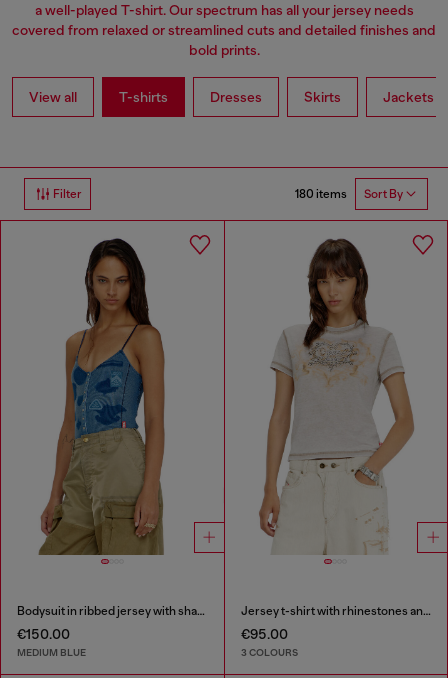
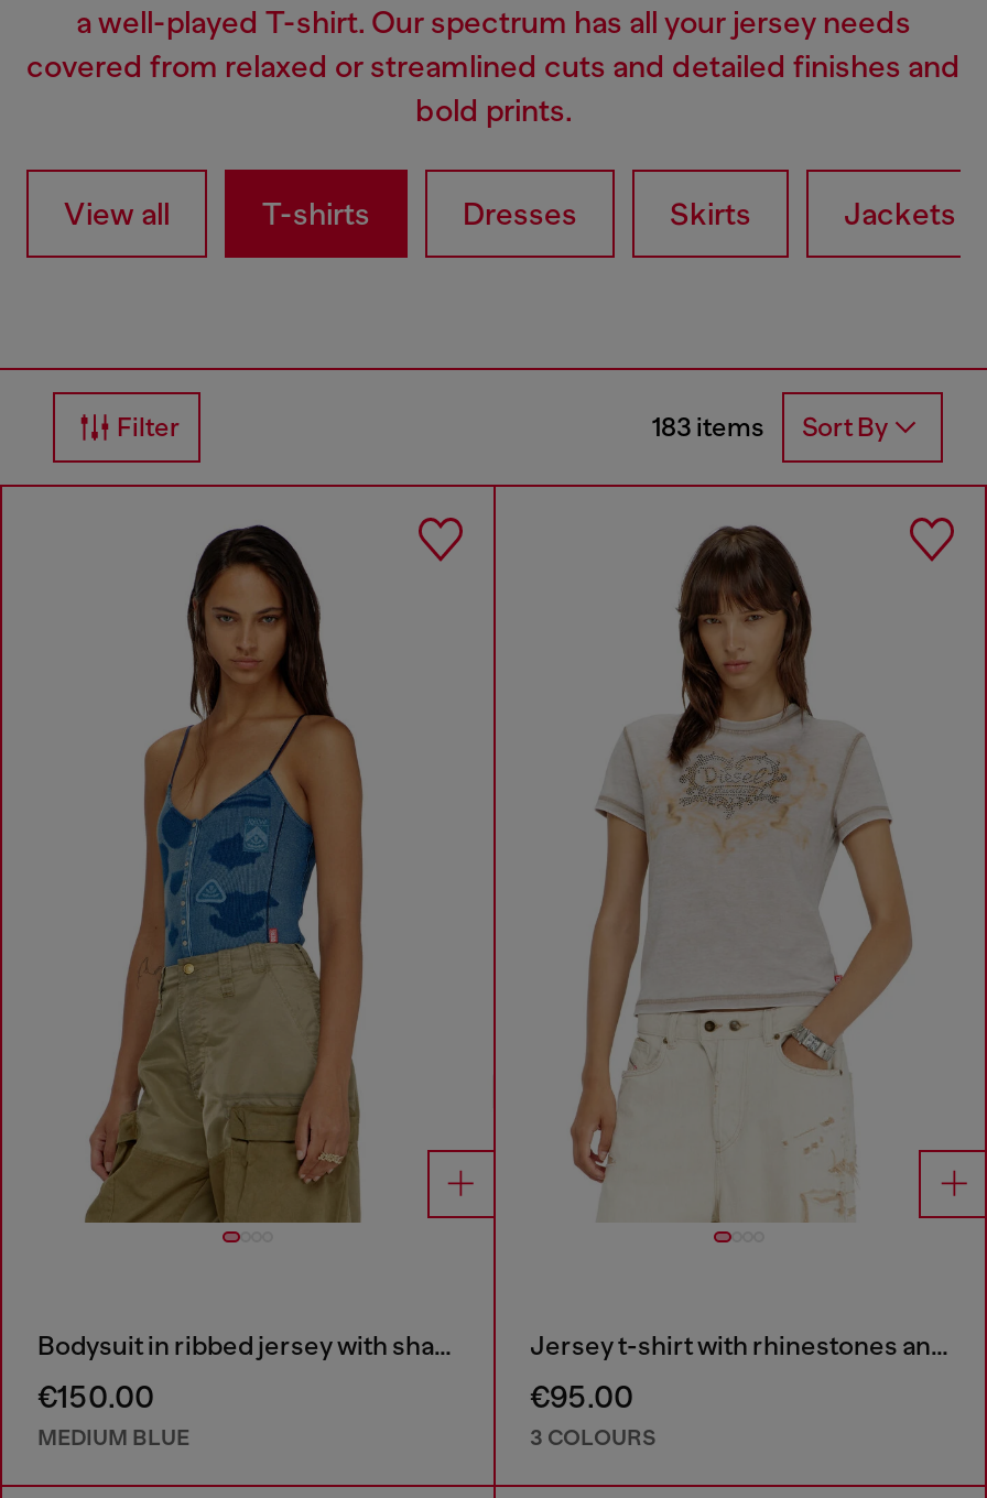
[295,187,403,201] 180 items Sort By -> [652,412,888,444] 183 items Sort By

